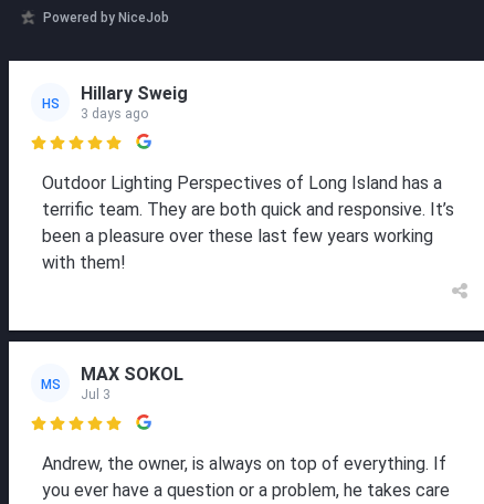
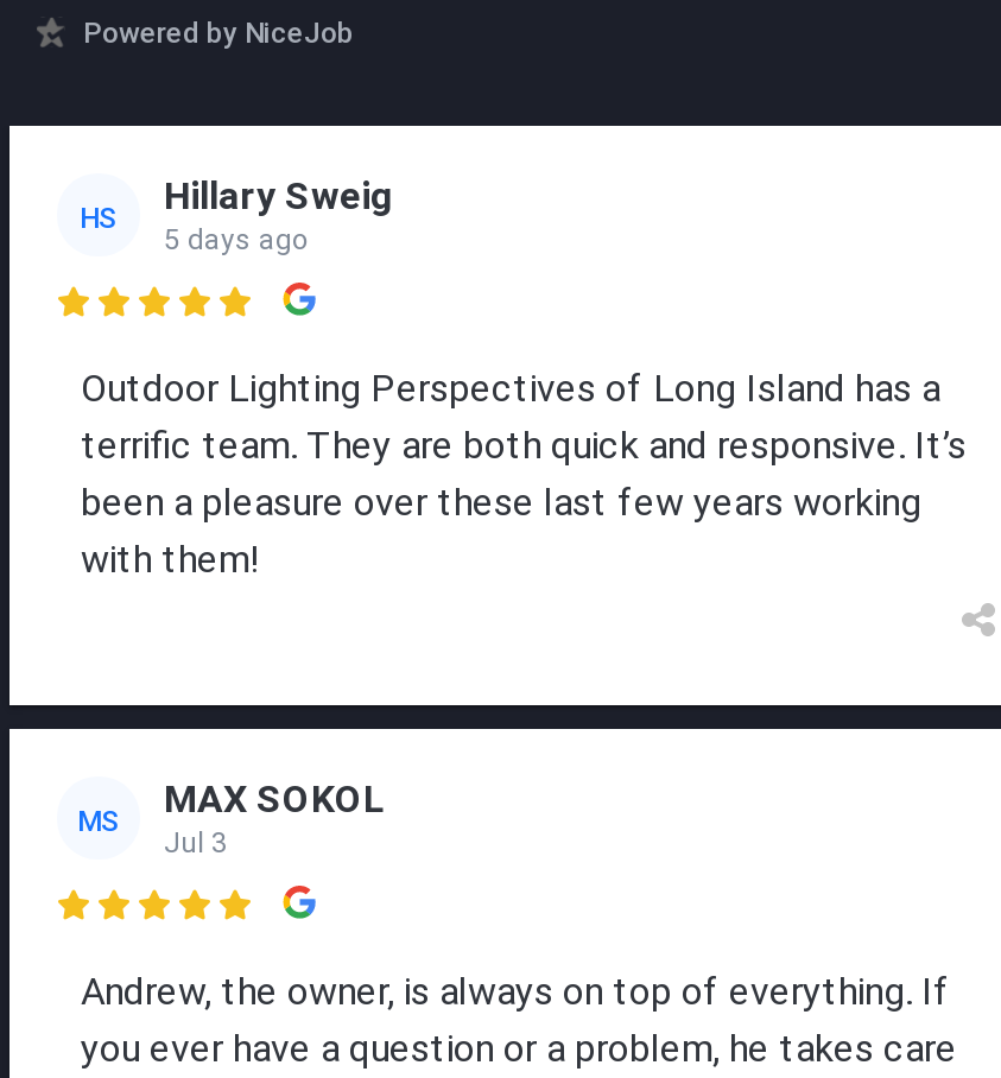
[81,106,148,121] 3 days ago -> [164,222,309,255] 5 days ago

